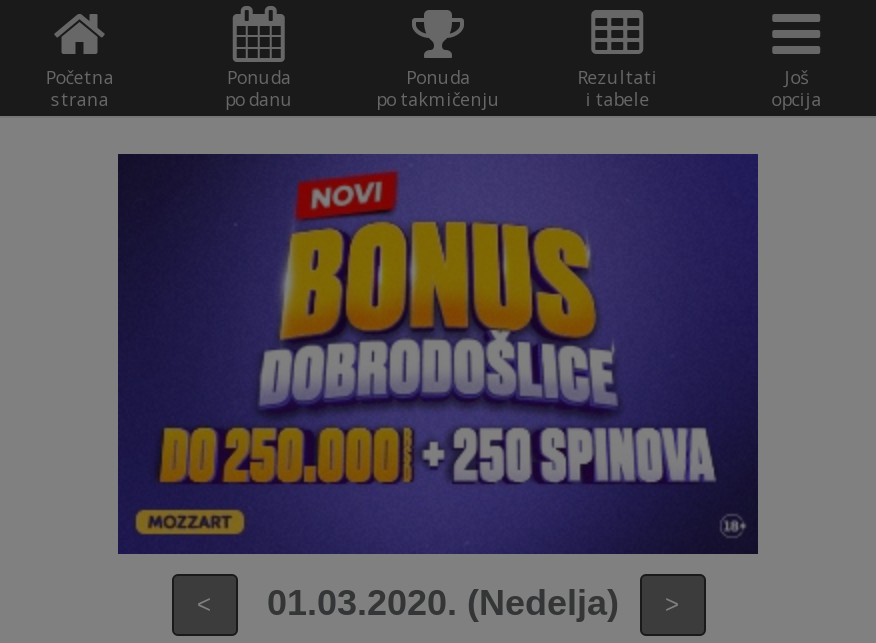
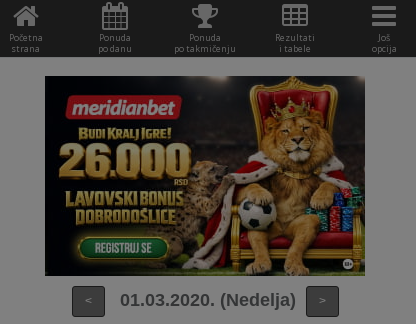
[116,152,760,556] [image] -> [44,75,366,277] [image]

